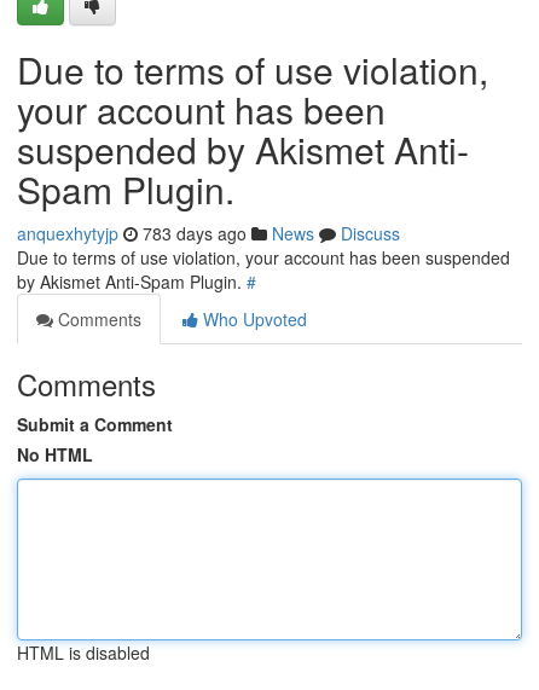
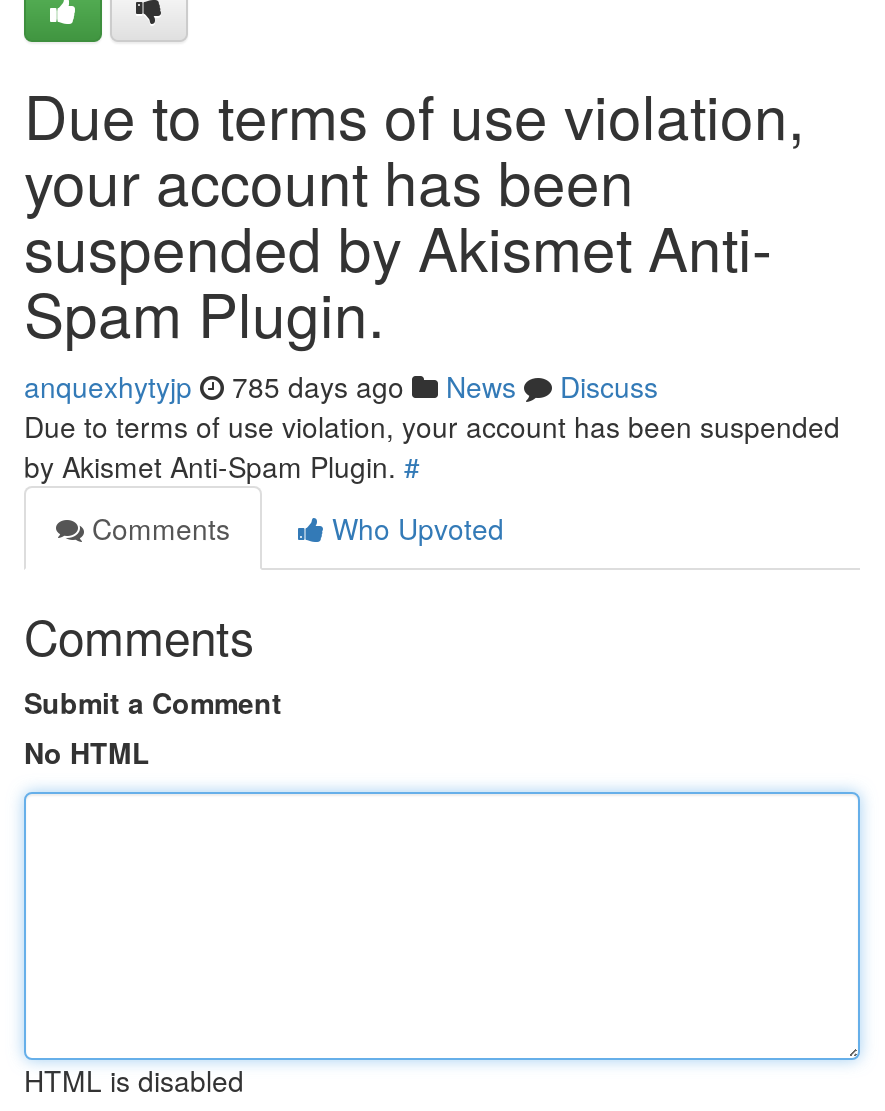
[17,221,400,245] anquexhytyjp 783 days ago News Discuss -> [24,366,658,406] anquexhytyjp 785 days ago News Discuss

